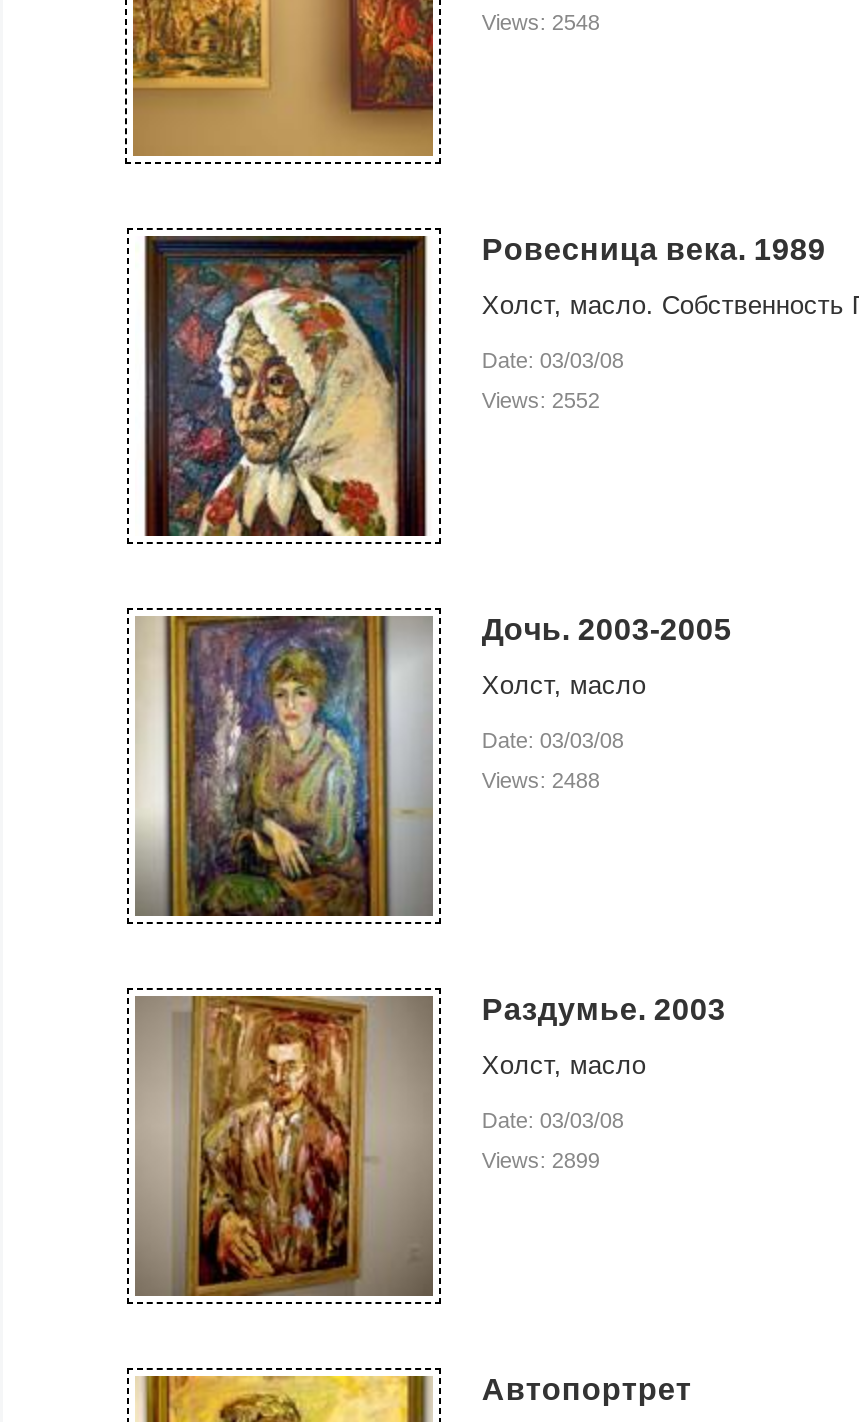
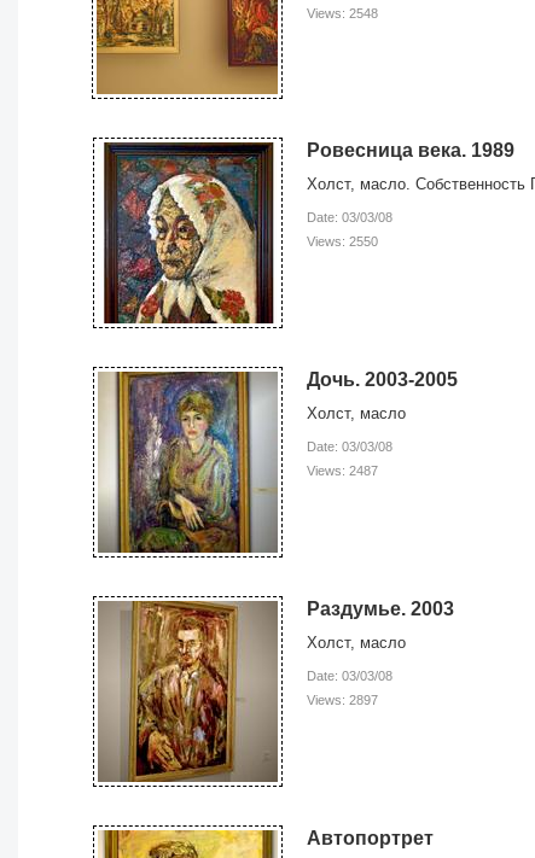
[482,388,600,412] Views: 2552 -> [307,234,378,248] Views: 2550
[482,768,600,792] Views: 2488 -> [307,463,378,478] Views: 2487
[482,1148,600,1172] Views: 2899 -> [307,692,378,707] Views: 2897

